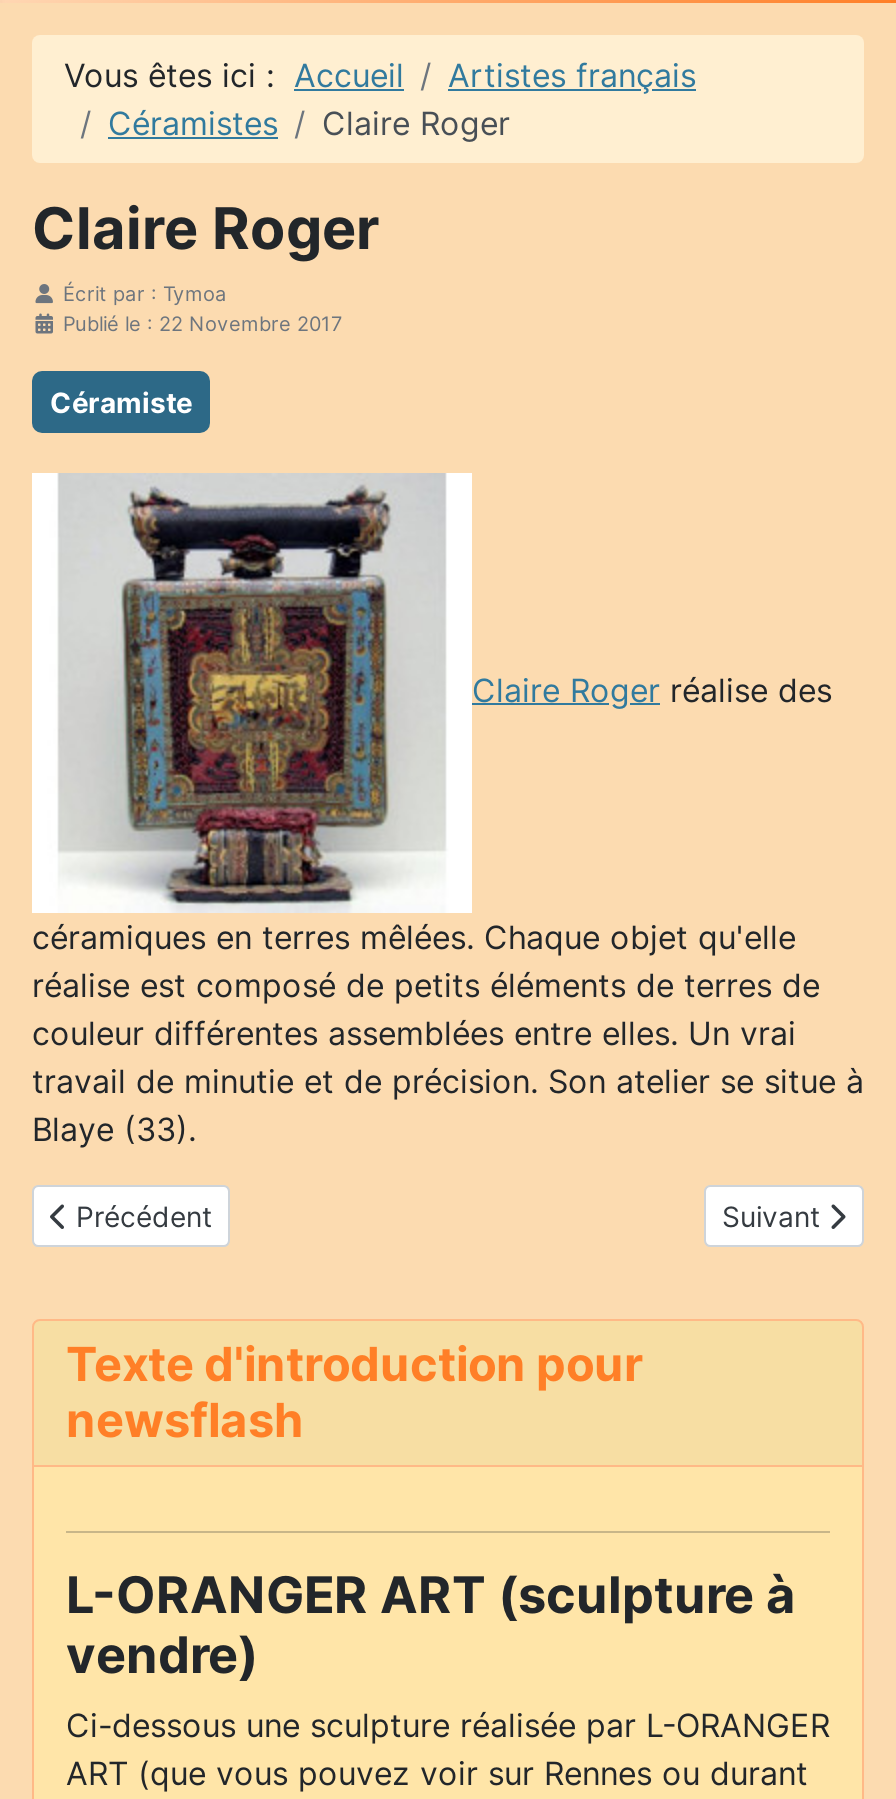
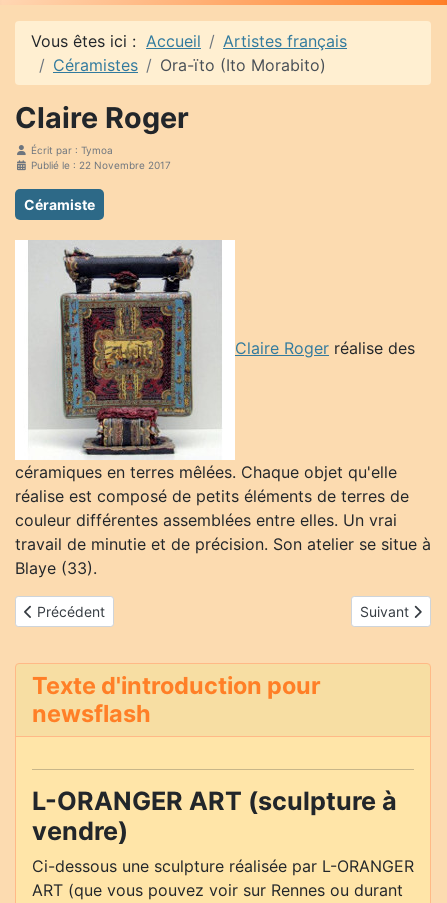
[322,104,510,144] Claire Roger -> [160,55,326,75] Ora-ïto (Ito Morabito)

